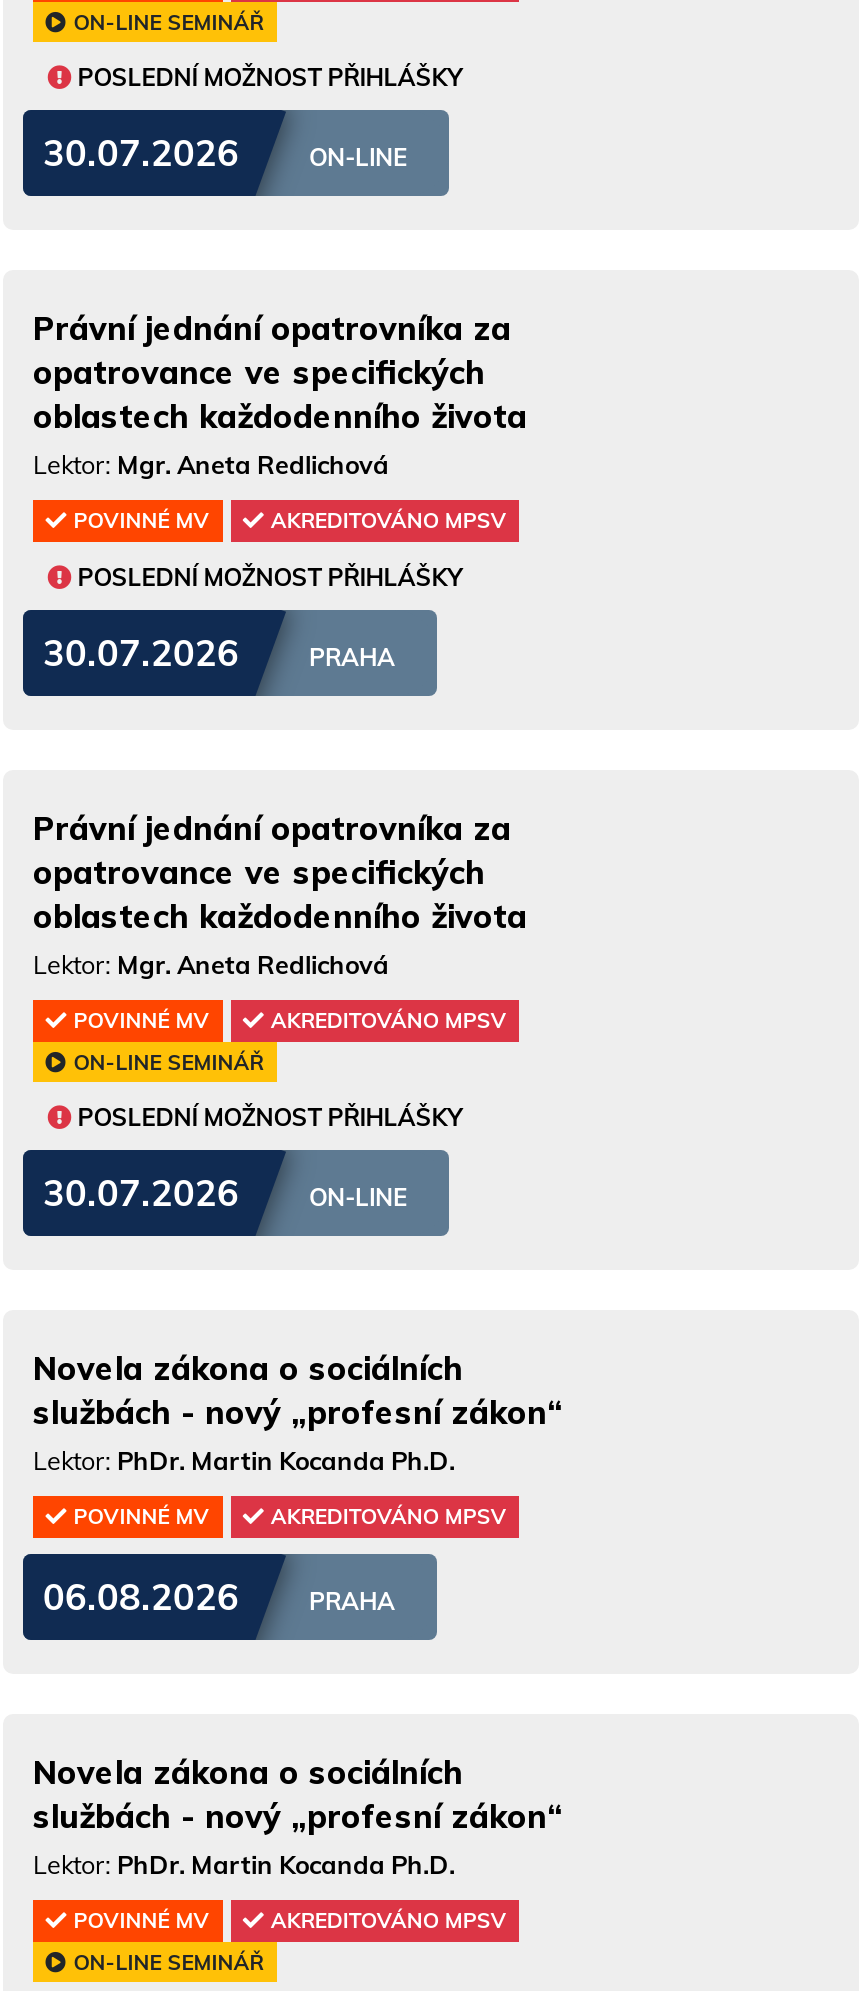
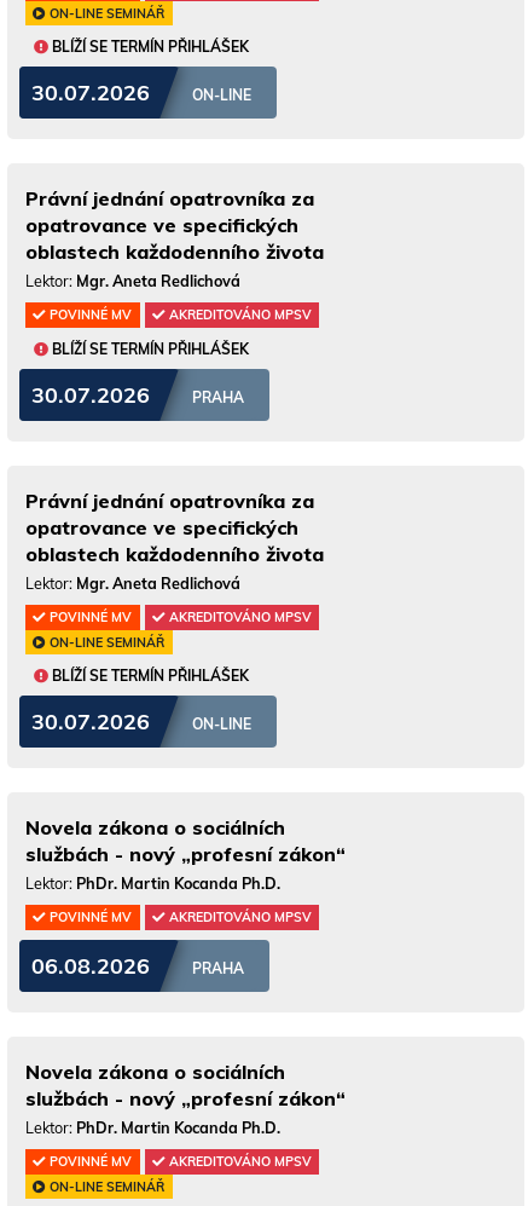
[71,62,463,92] POSLEDNÍ MOŽNOST PŘIHLÁŠKY -> [49,37,249,56] BLÍŽÍ SE TERMÍN PŘIHLÁŠEK
[71,561,463,591] POSLEDNÍ MOŽNOST PŘIHLÁŠKY -> [49,339,249,357] BLÍŽÍ SE TERMÍN PŘIHLÁŠEK
[71,1102,463,1132] POSLEDNÍ MOŽNOST PŘIHLÁŠKY -> [49,667,249,685] BLÍŽÍ SE TERMÍN PŘIHLÁŠEK

